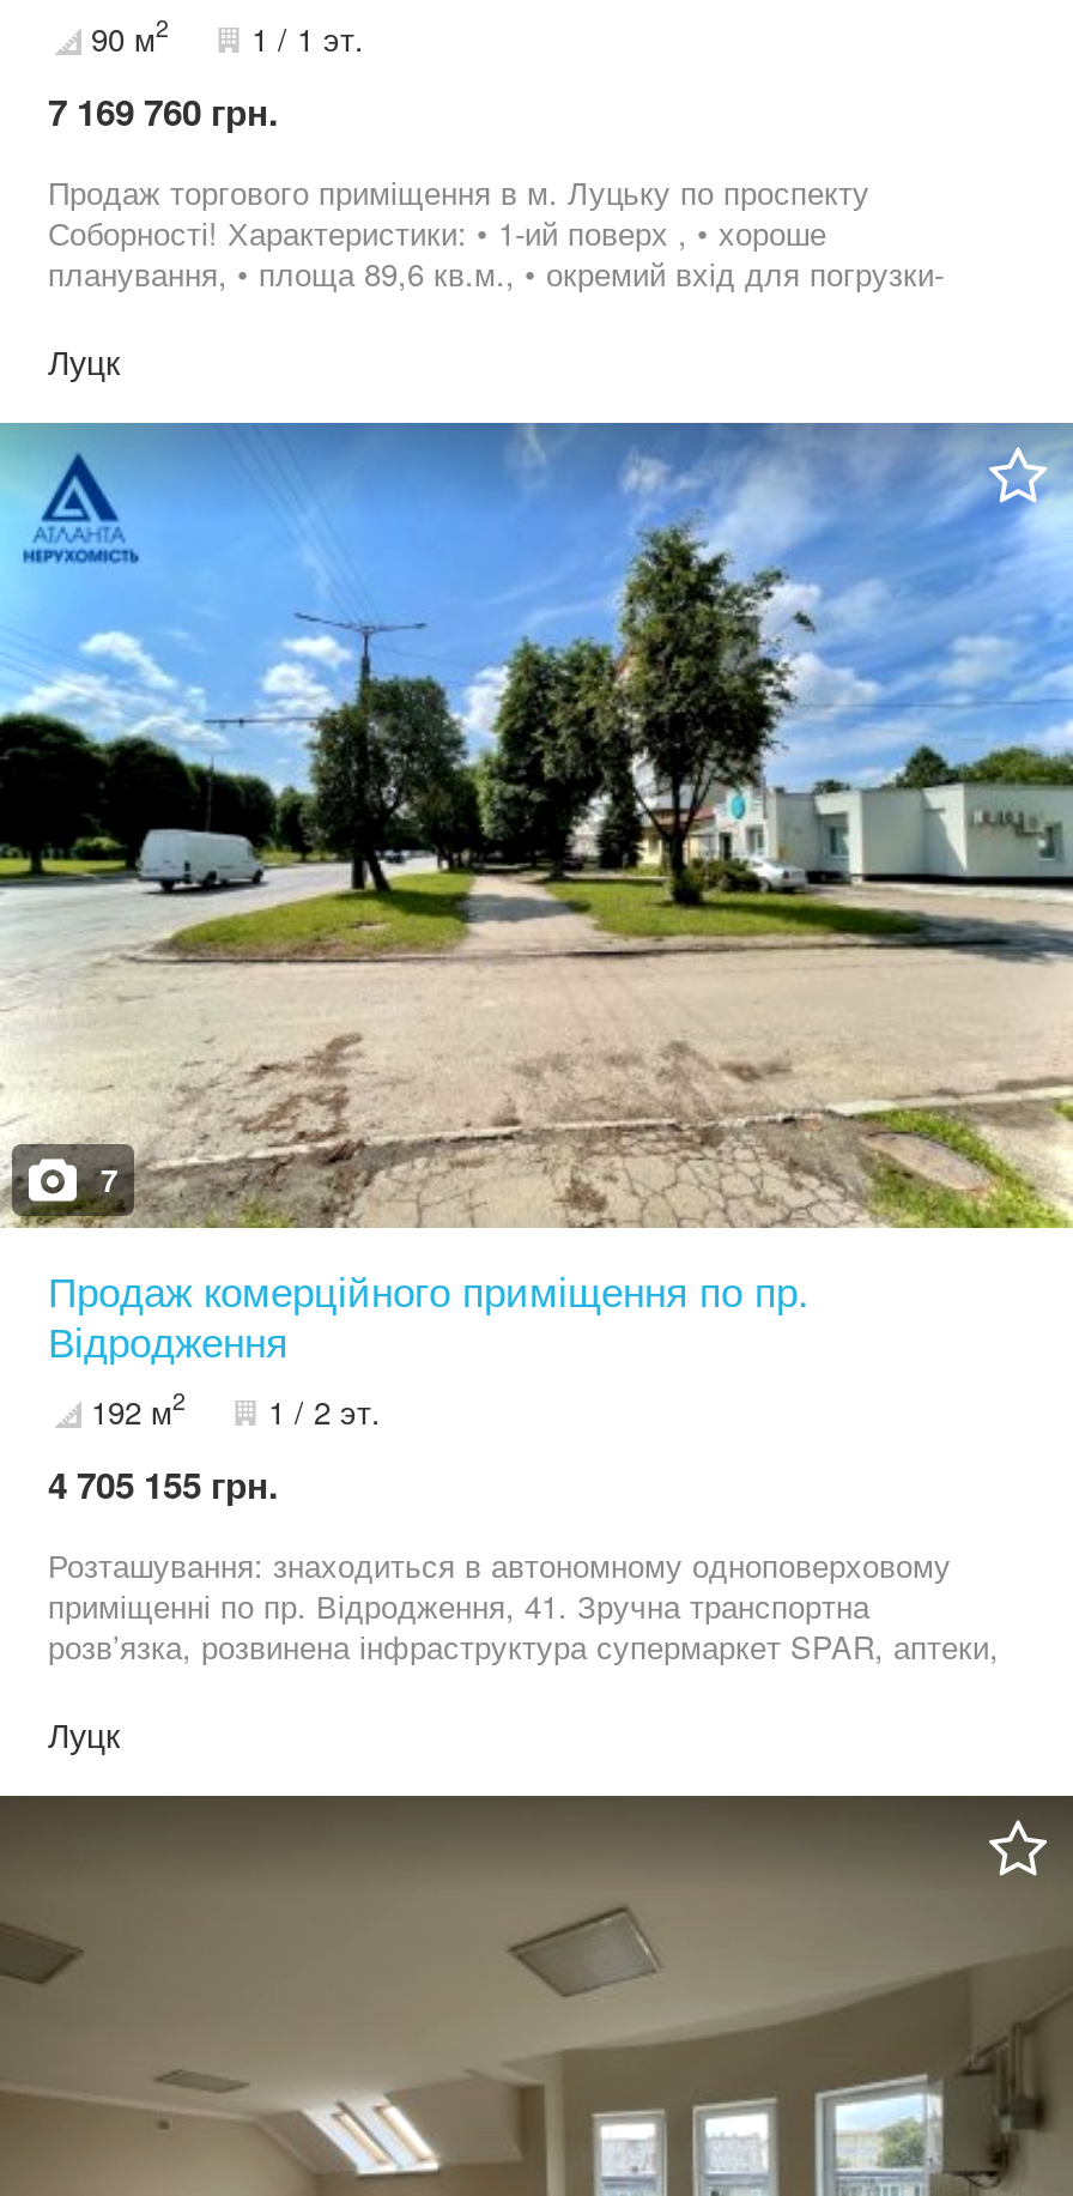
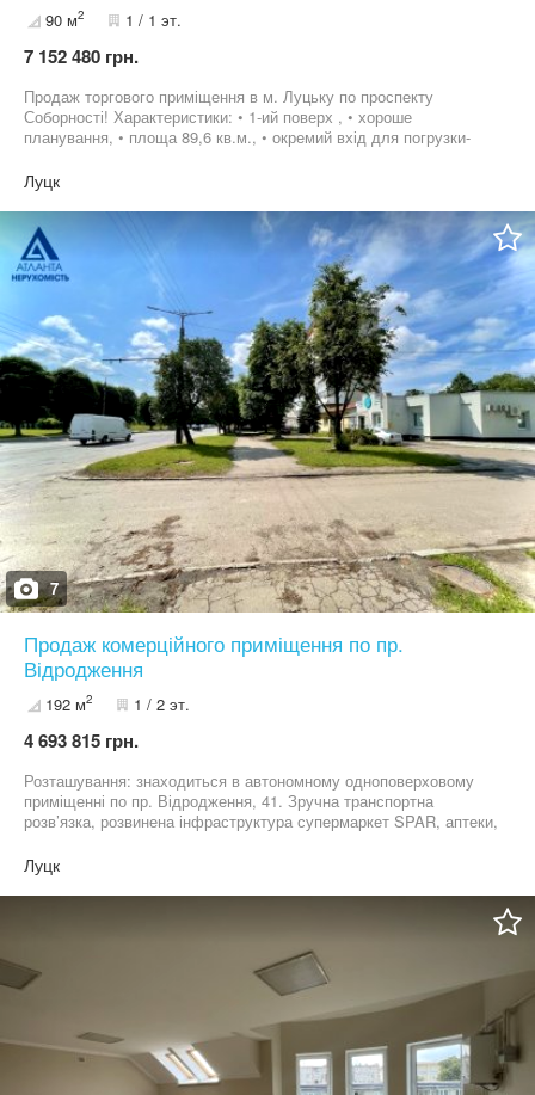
[48,85,278,138] 7 169 760 грн. -> [24,43,139,69] 7 152 480 грн.
[48,1458,278,1511] 4 705 155 грн. -> [24,727,139,753] 4 693 815 грн.

